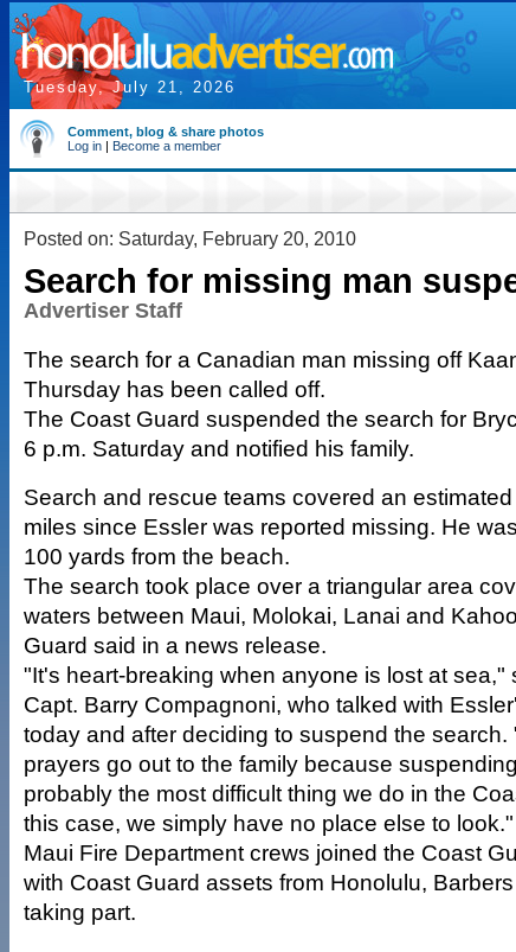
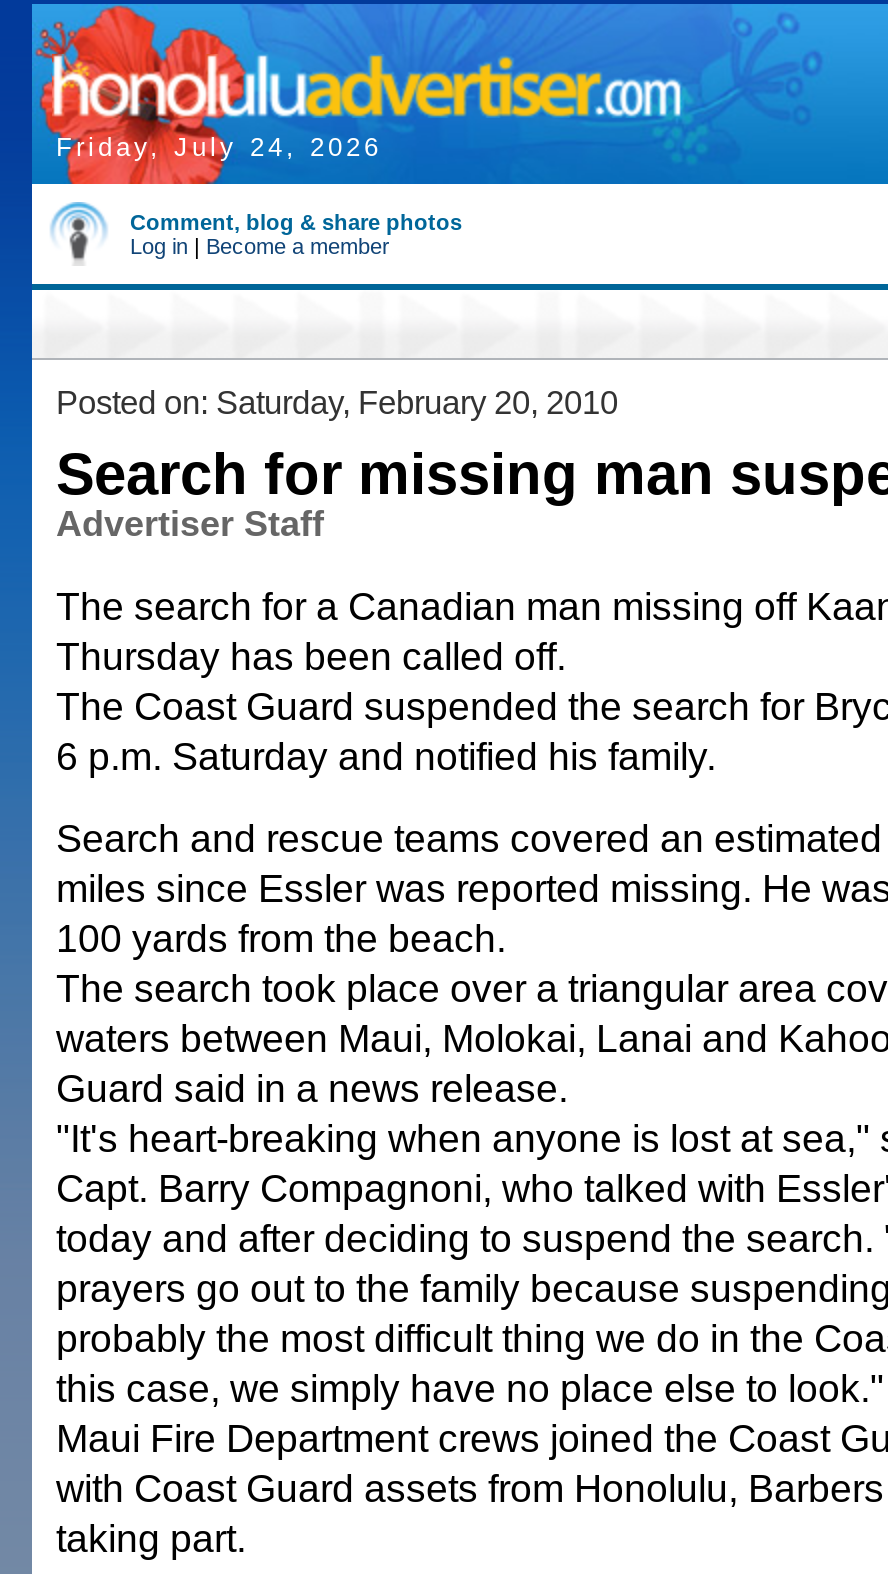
[24,78,236,96] Tuesday, July 21, 2026 -> [56,132,382,162] Friday, July 24, 2026

